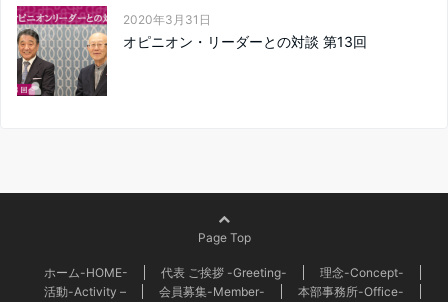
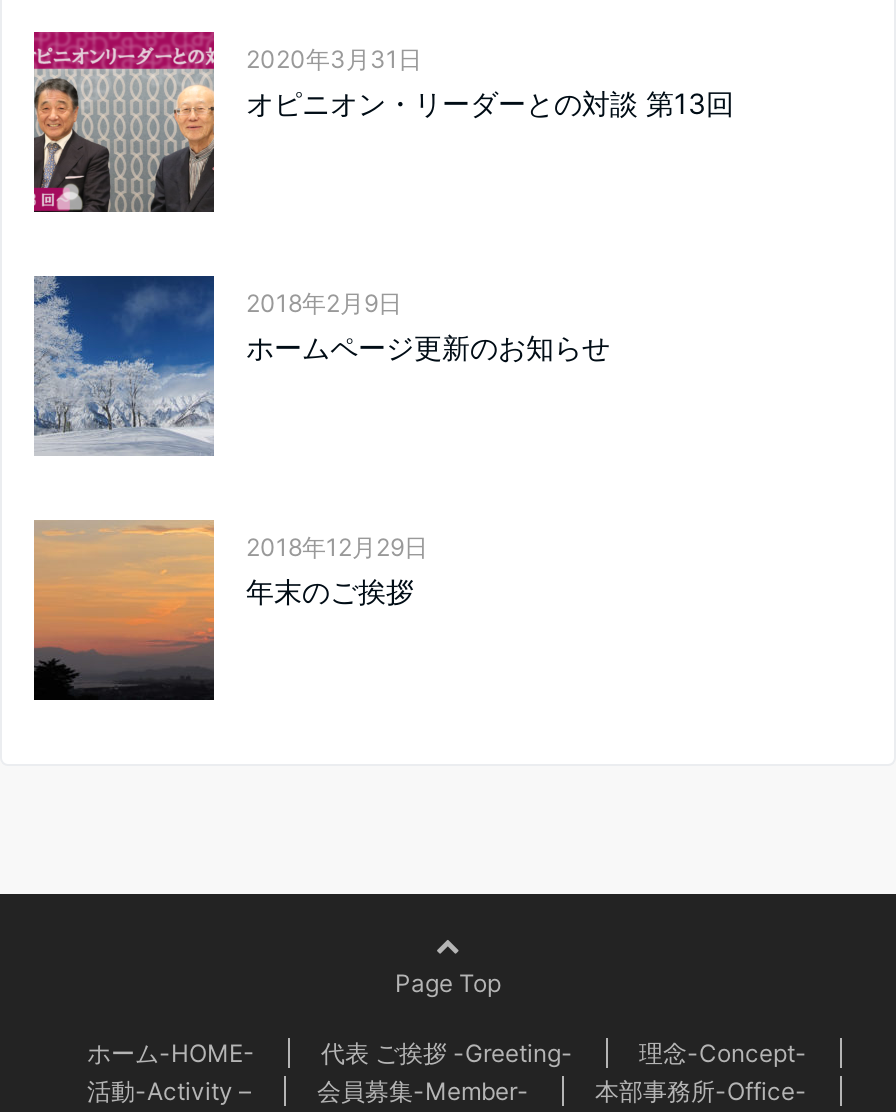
none -> [32,274,610,458] [image] | 2018年2月9日 | ホームページ更新のお知らせ
none -> [32,518,428,702] [image] | 2018年12月29日 | 年末のご挨拶

